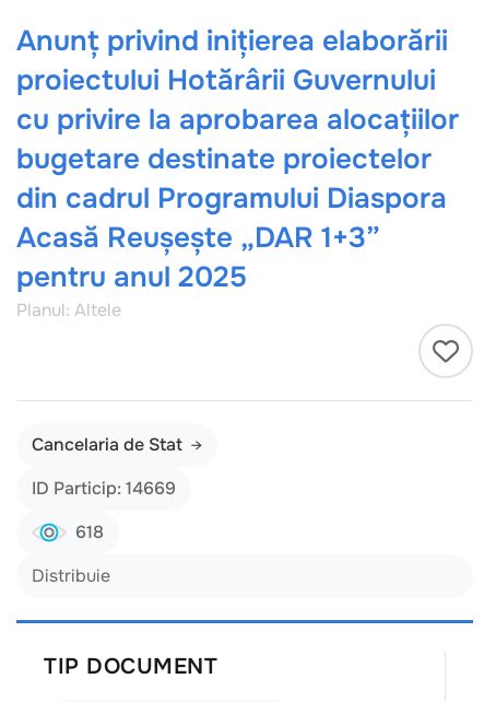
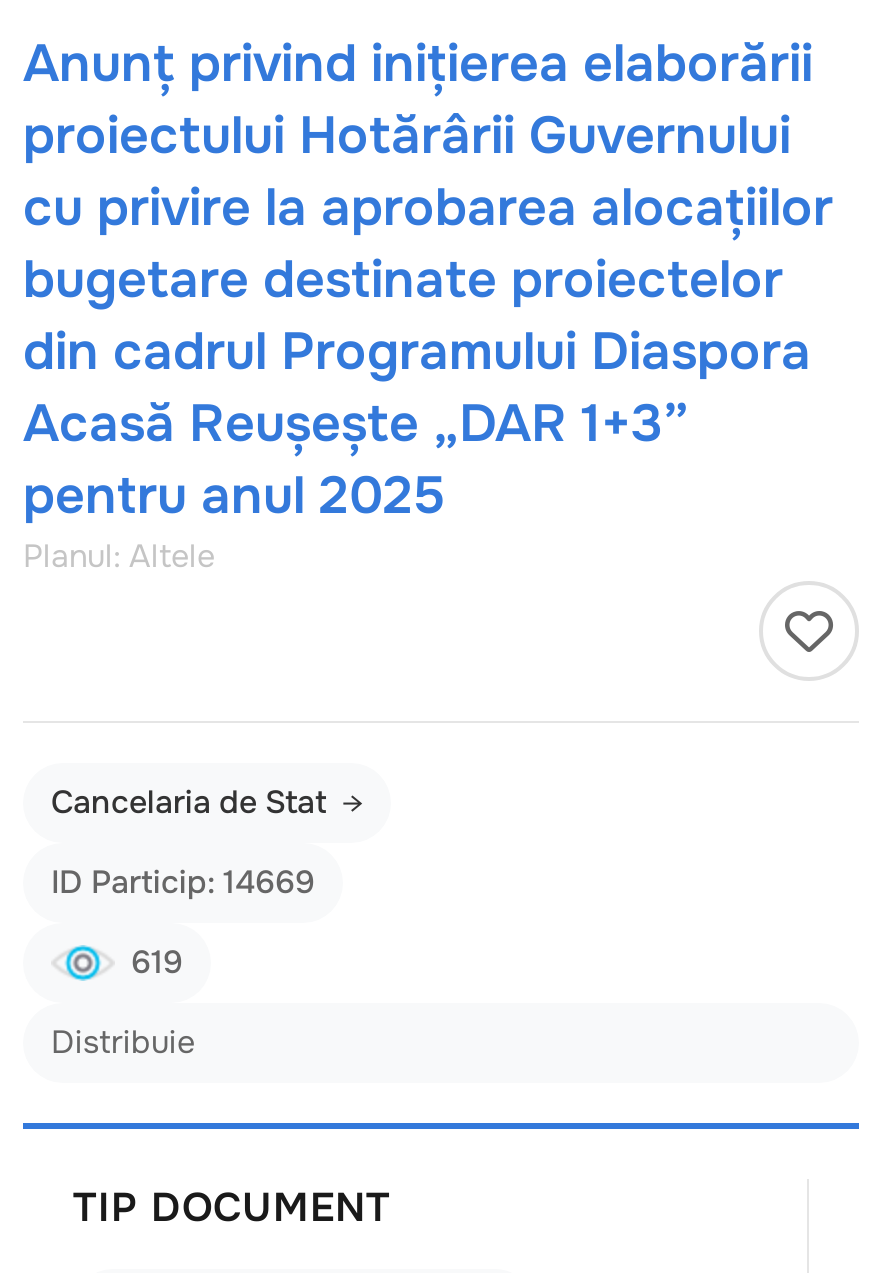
[75,520,104,543] 618 -> [131,941,183,983] 619

